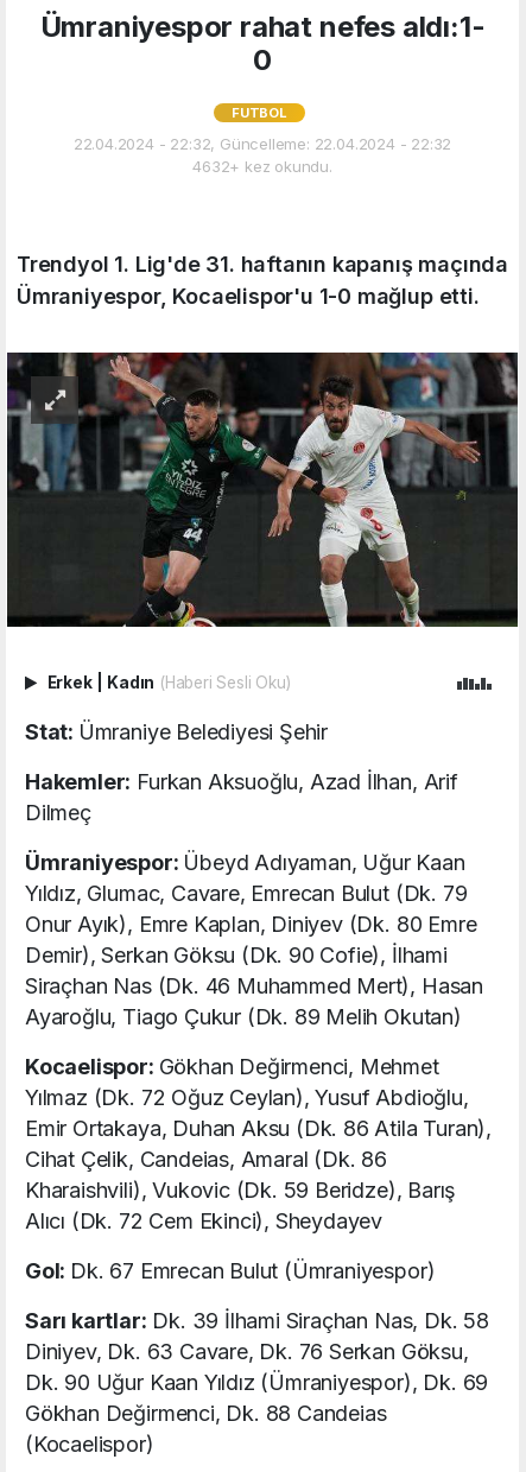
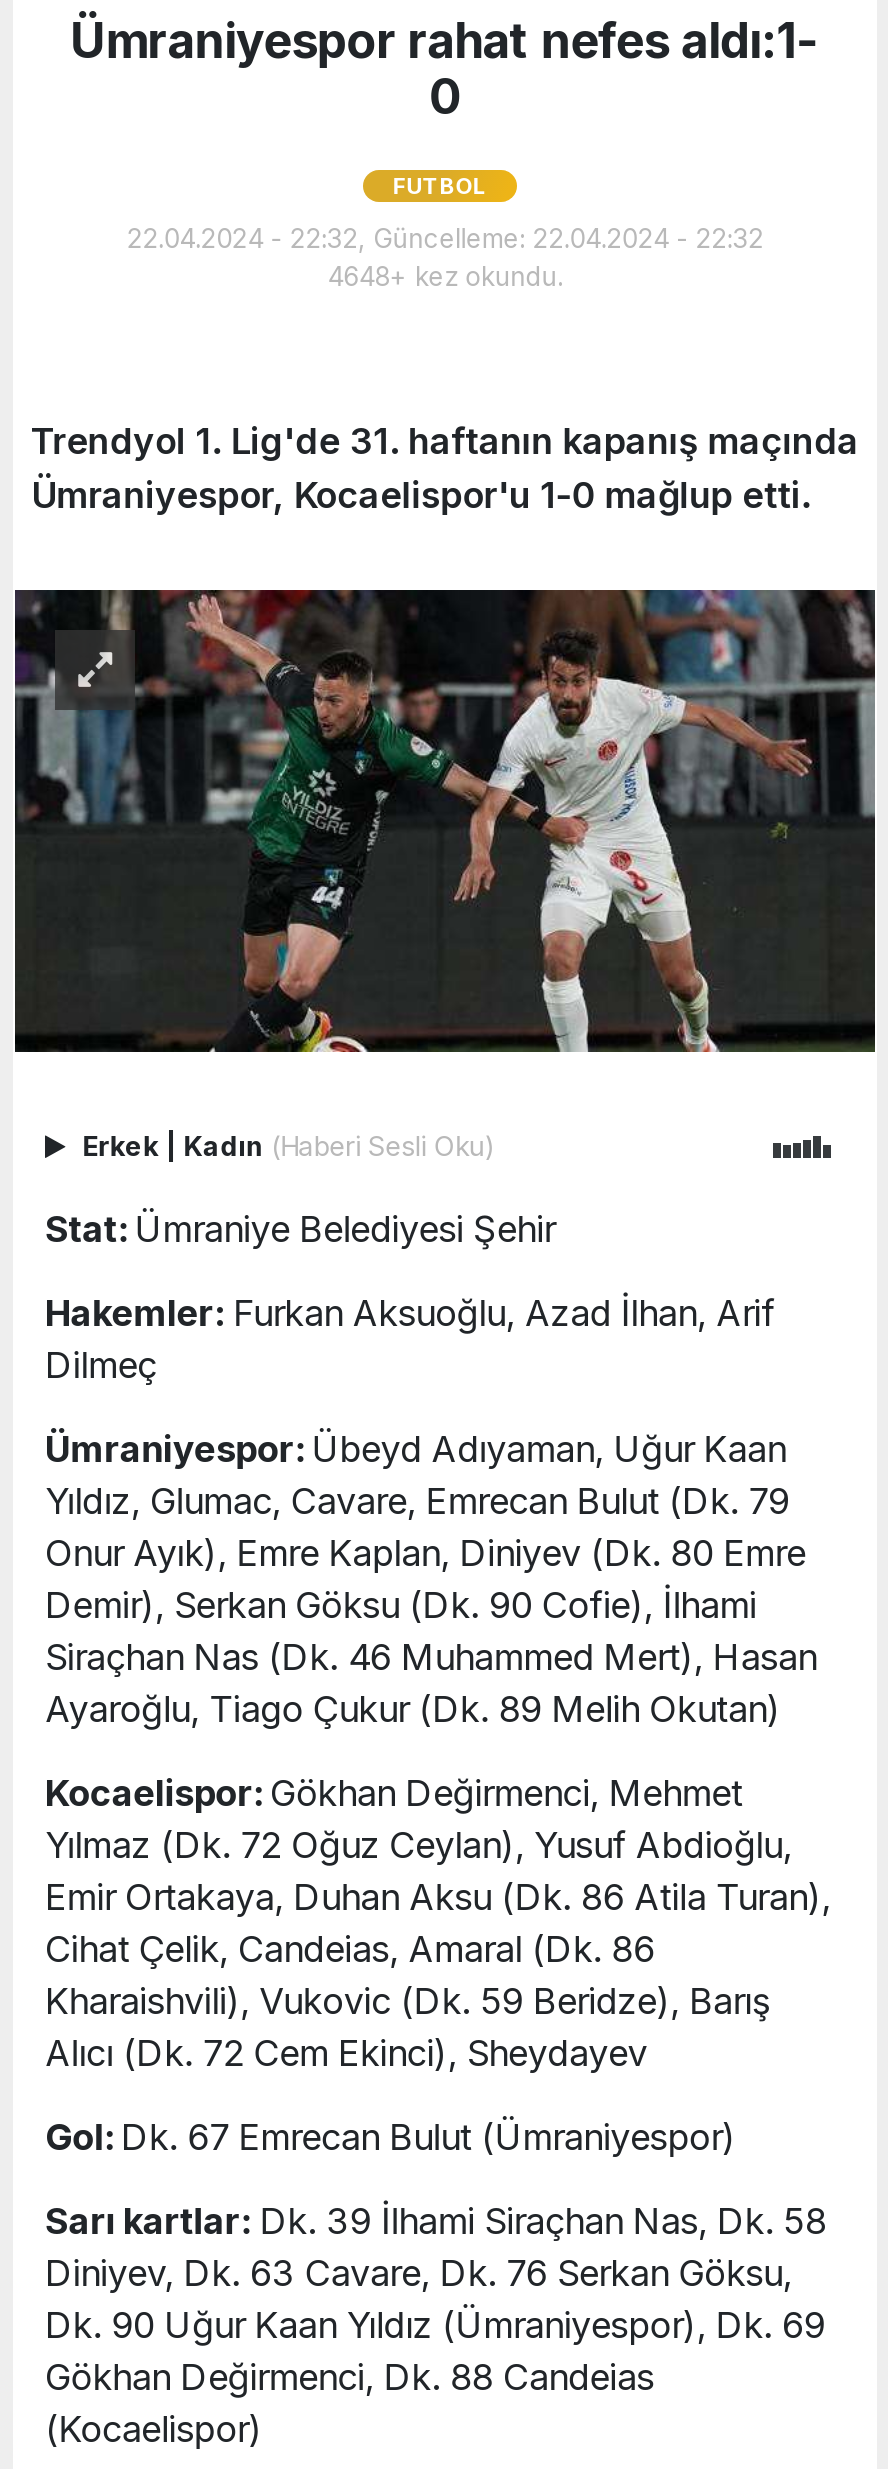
[192,156,332,175] 4632+ kez okundu. -> [327,260,563,292] 4648+ kez okundu.

